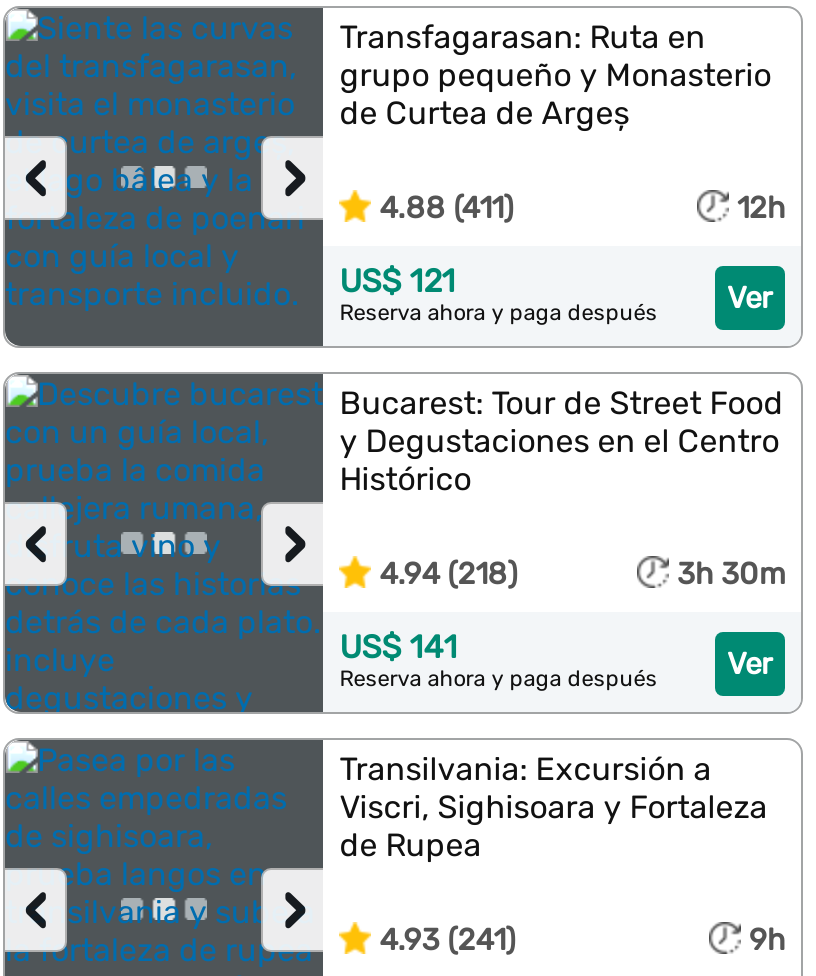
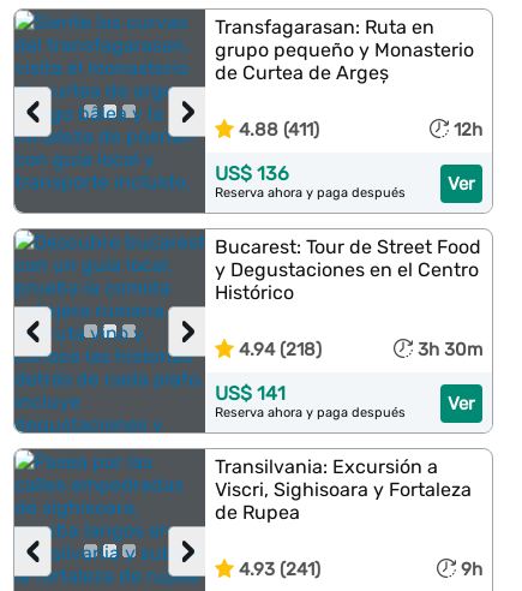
[339,262,455,300] US$ 121 -> [215,162,289,185] US$ 136

